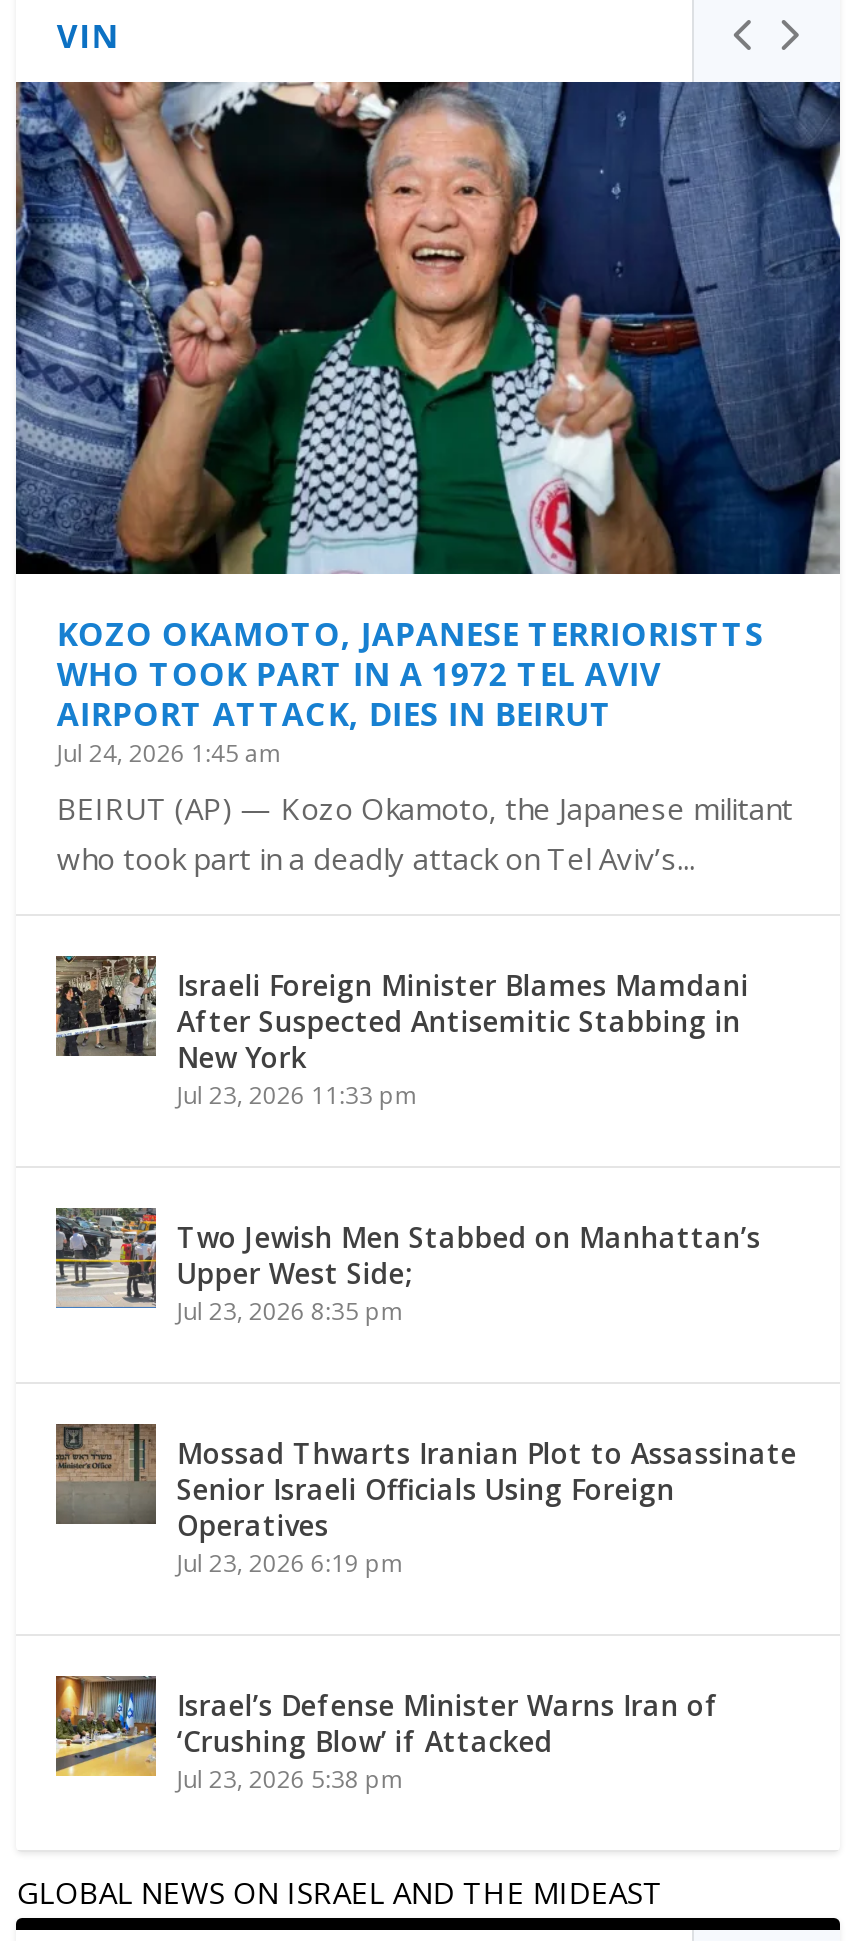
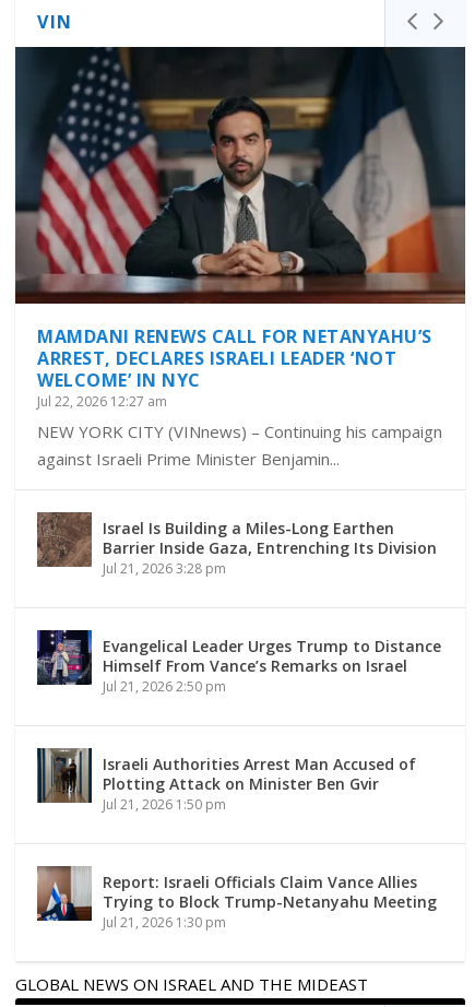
[14,80,840,878] [image] | KOZO OKAMOTO, JAPANESE TERRIORISTTS | WHO TOOK PART IN A 1972 TEL AVIV | AIRPORT ATTACK, DIES IN BEIRUT | Jul 24, 2026 1:45 am | BEIRUT (AP) — Kozo Okamoto, the Japanese militant | who took part in a deadly attack on Tel Aviv’s... -> [15,46,465,470] [image] | MAMDANI RENEWS CALL FOR NETANYAHU’S | ARREST, DECLARES ISRAELI LEADER ‘NOT | WELCOME’ IN NYC | Jul 22, 2026 12:27 am | NEW YORK CITY (VINnews) – Continuing his campaign | against Israeli Prime Minister Benjamin...
[56,966,749,1112] [image] | Israeli Foreign Minister Blames Mamdani | After Suspected Antisemitic Stabbing in | New York | Jul 23, 2026 11:33 pm -> [37,511,437,578] [image] | Israel Is Building a Miles-Long Earthen | Barrier Inside Gaza, Entrenching Its Division | Jul 21, 2026 3:28 pm
[54,1206,761,1328] [image] | Two Jewish Men Stabbed on Manhattan’s | Upper West Side; | Jul 23, 2026 8:35 pm -> [36,629,442,696] [image] | Evangelical Leader Urges Trump to Distance | Himself From Vance’s Remarks on Israel | Jul 21, 2026 2:50 pm
[54,1422,797,1580] [image] | Mossad Thwarts Iranian Plot to Assassinate | Senior Israeli Officials Using Foreign | Operatives | Jul 23, 2026 6:19 pm -> [36,747,416,814] [image] | Israeli Authorities Arrest Man Accused of | Plotting Attack on Minister Ben Gvir | Jul 21, 2026 1:50 pm
[56,1676,719,1796] [image] | Israel’s Defense Minister Warns Iran of | ‘Crushing Blow’ if Attacked | Jul 23, 2026 5:38 pm -> [37,866,437,932] [image] | Report: Israeli Officials Claim Vance Allies | Trying to Block Trump-Netanyahu Meeting | Jul 21, 2026 1:30 pm

